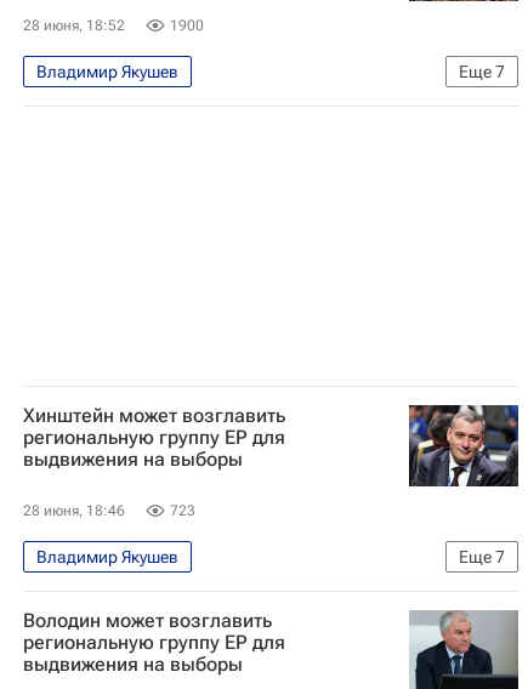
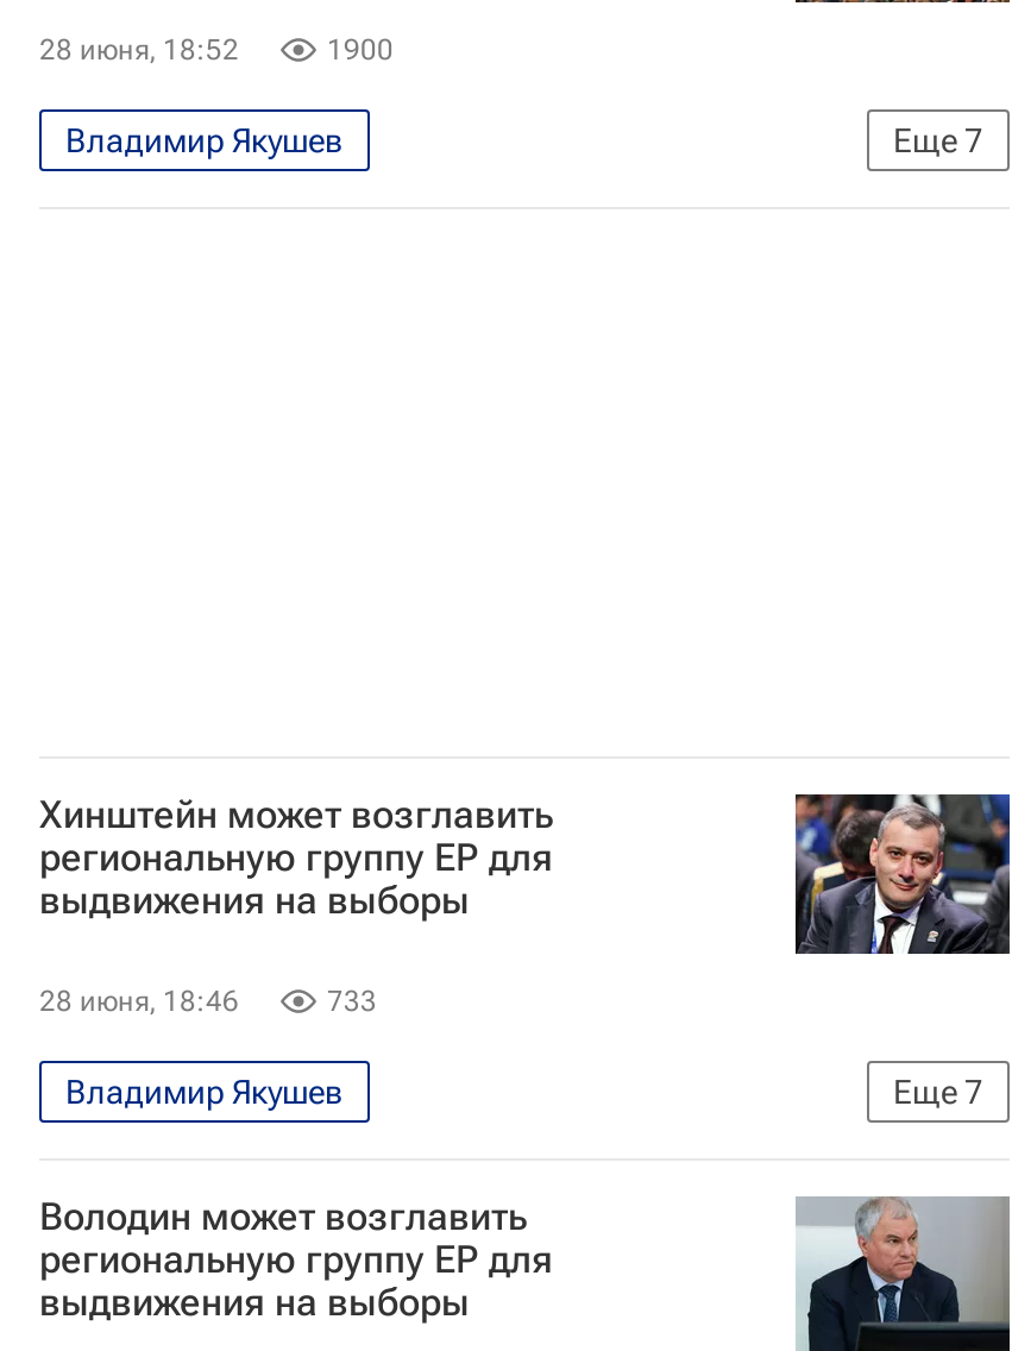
[170,502,195,519] 723 -> [327,984,377,1017] 733

